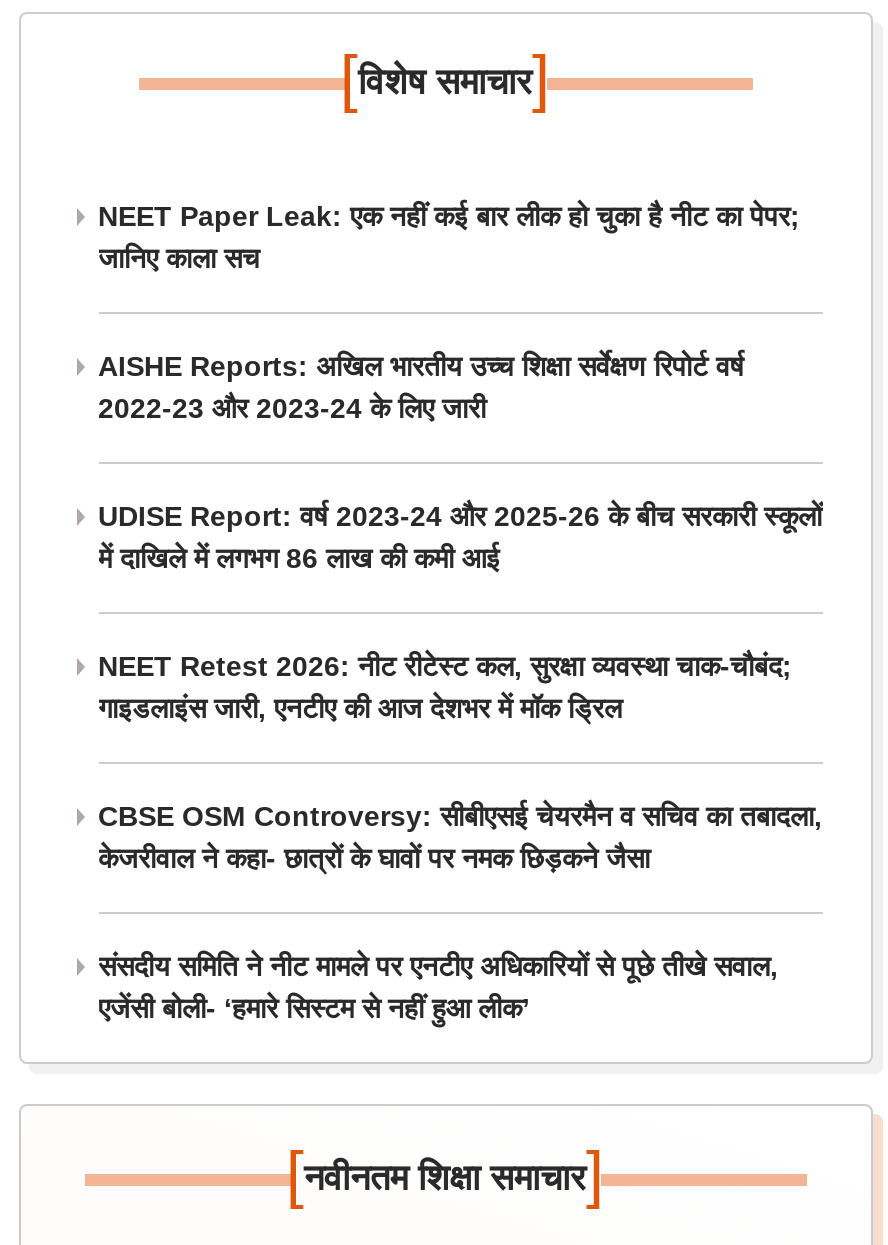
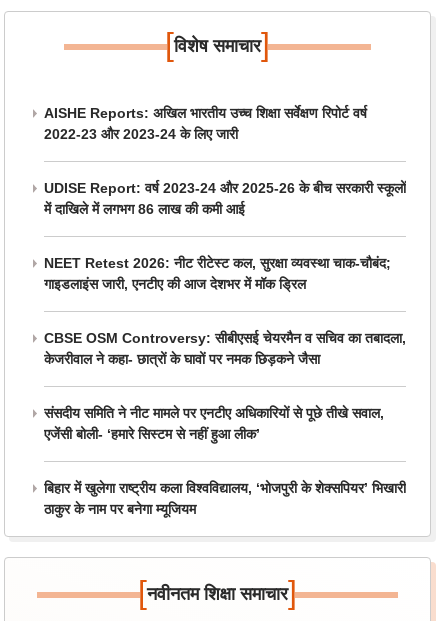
[98,200,800,274] NEET Paper Leak: एक नहीं कई बार लीक हो चुका है नीट का पेपर; | जानिए काला सच -> none
moved [98,350,822,1024] -> [43,105,405,442]: AISHE Reports: अखिल भारतीय उच्च शिक्षा सर्वेक्षण रिपोर्ट वर्ष | 2022-23 और 2023-24 के लिए जारी | UDISE Report: वर्ष 2023-24 और 2025-26 के बीच सरकारी स्कूलों | ... | संसदीय समिति ने नीट मामले पर एनटीए अधिकारियों से पूछे तीखे सवाल, | एजेंसी बोली- ‘हमारे सिस्टम से नहीं हुआ लीक’
none -> [43,480,405,517] बिहार में खुलेगा राष्ट्रीय कला विश्वविद्यालय, ‘भोजपुरी के शेक्सपियर’ भिखारी | ठाकुर के नाम पर बनेगा म्यूजियम

